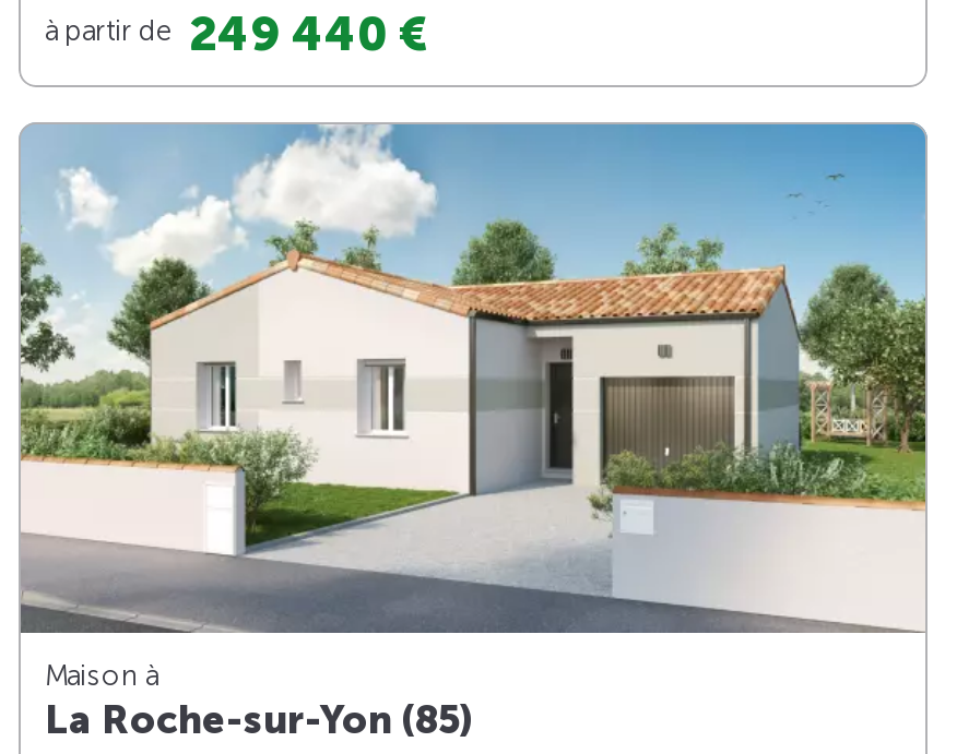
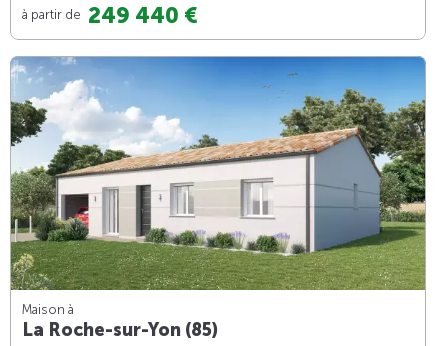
[19,122,928,633] [image] -> [10,56,426,291] [image]

